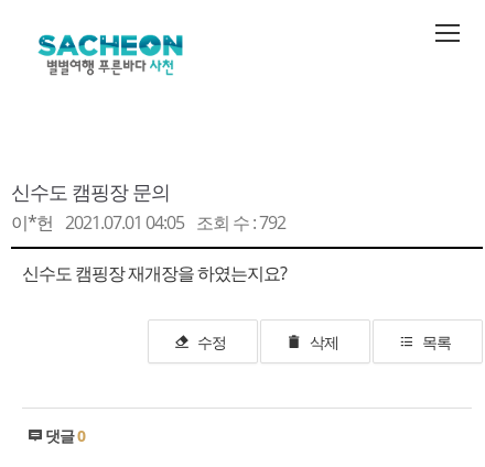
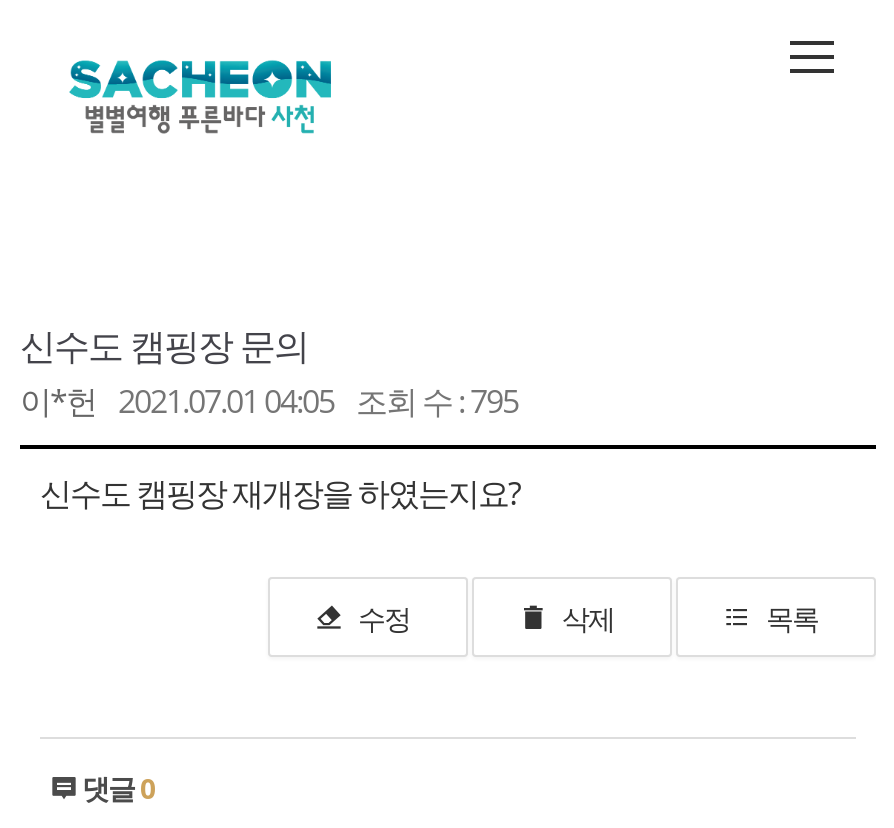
[11,210,285,235] 이*헌 2021.07.01 04:05 조회 수 : 792 -> [20,379,518,423] 이*헌 2021.07.01 04:05 조회 수 : 795

